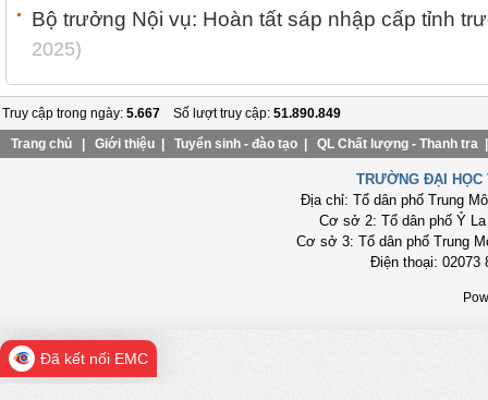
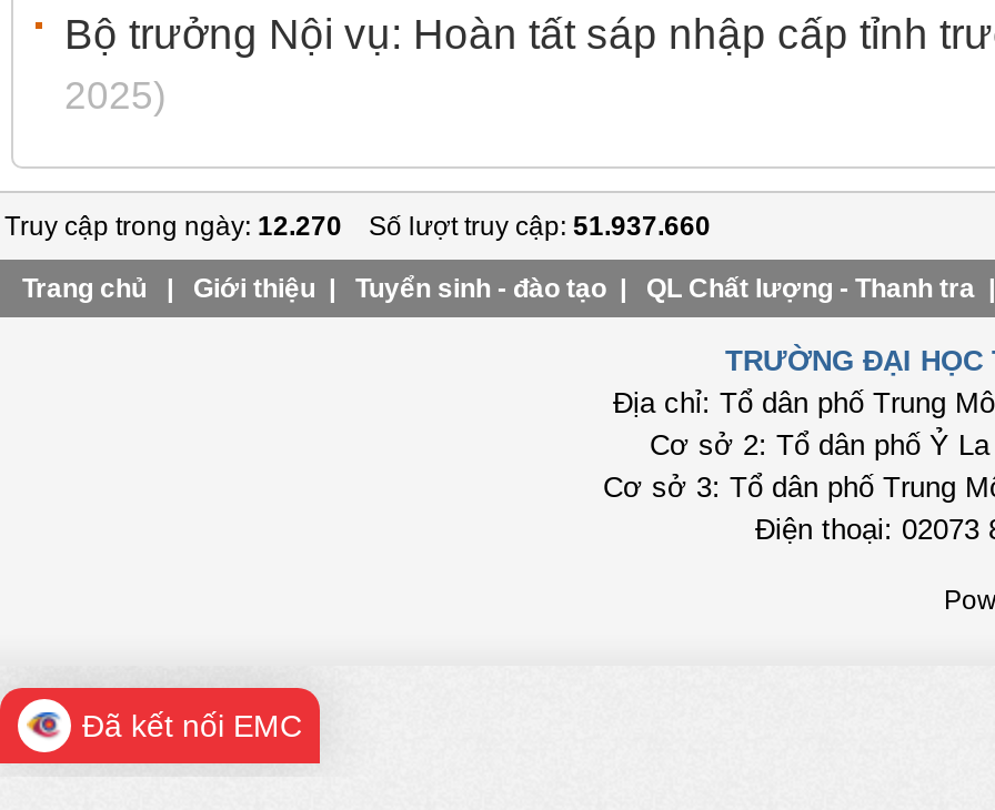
[2,106,341,121] Truy cập trong ngày: 5.667 Số lượt truy cập: 51.890.849 -> [4,211,711,242] Truy cập trong ngày: 12.270 Số lượt truy cập: 51.937.660

